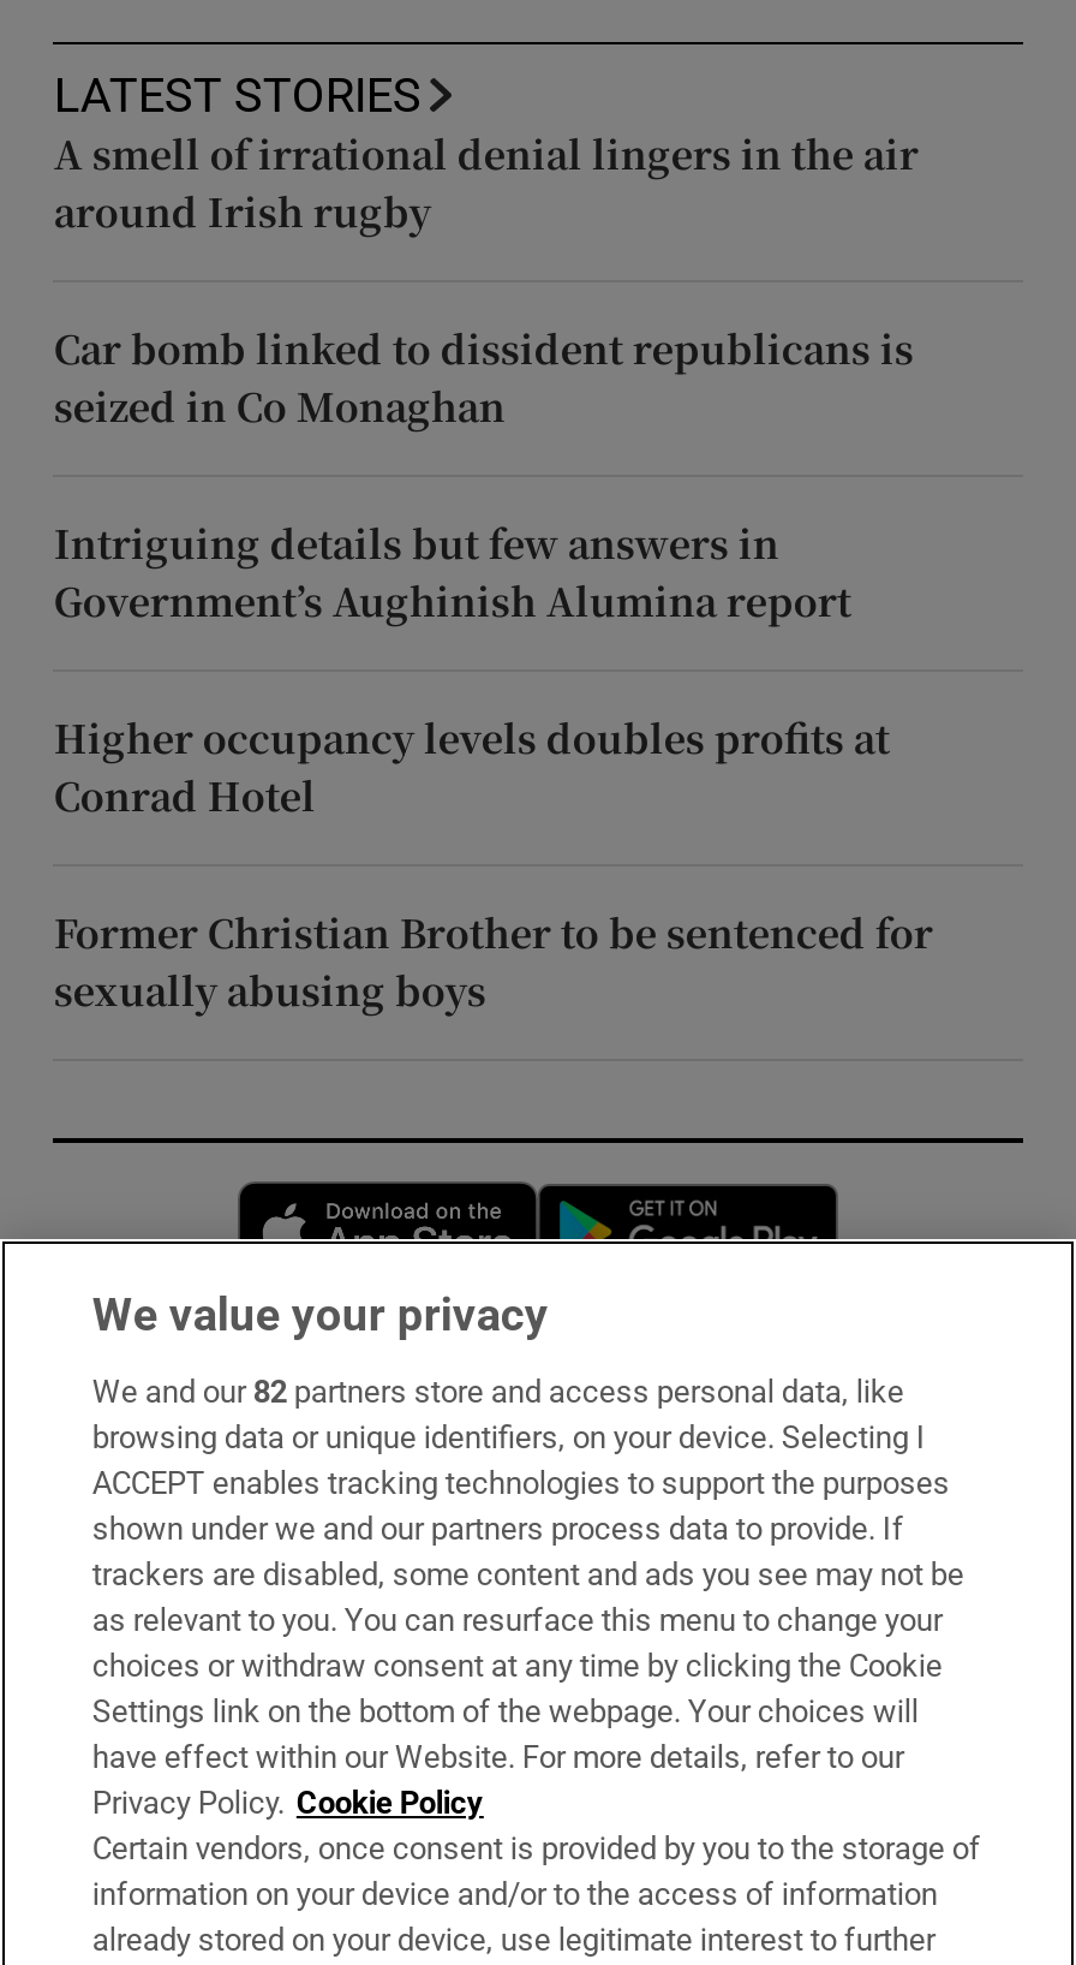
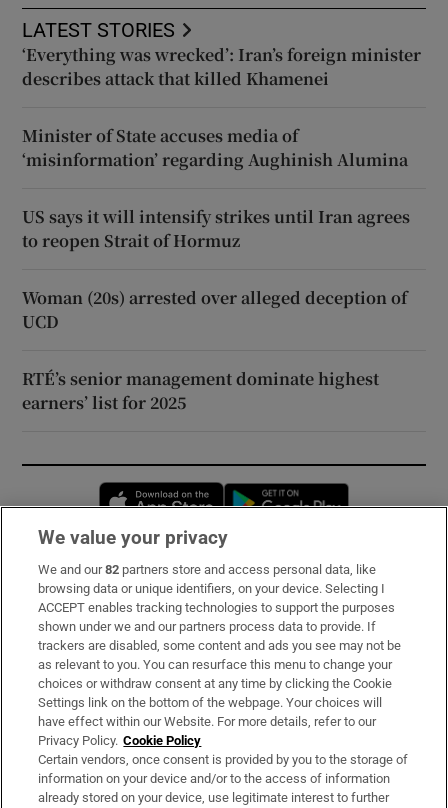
[54,126,918,239] A smell of irrational denial lingers in the air | around Irish rugby -> [22,43,421,90] ‘Everything was wrecked’: Iran’s foreign minister | describes attack that killed Khamenei
[54,321,914,434] Car bomb linked to dissident republicans is | seized in Co Monaghan -> [22,124,408,171] Minister of State accuses media of | ‘misinformation’ regarding Aughinish Alumina
[54,515,851,628] Intriguing details but few answers in | Government’s Aughinish Alumina report -> [22,205,410,252] US says it will intensify strikes until Iran agrees | to reopen Strait of Hormuz
[54,710,890,823] Higher occupancy levels doubles profits at | Conrad Hotel -> [22,286,407,333] Woman (20s) arrested over alleged deception of | UCD
[54,905,933,1018] Former Christian Brother to be sentenced for | sexually abusing boys -> [22,367,379,414] RTÉ’s senior management dominate highest | earners’ list for 2025

